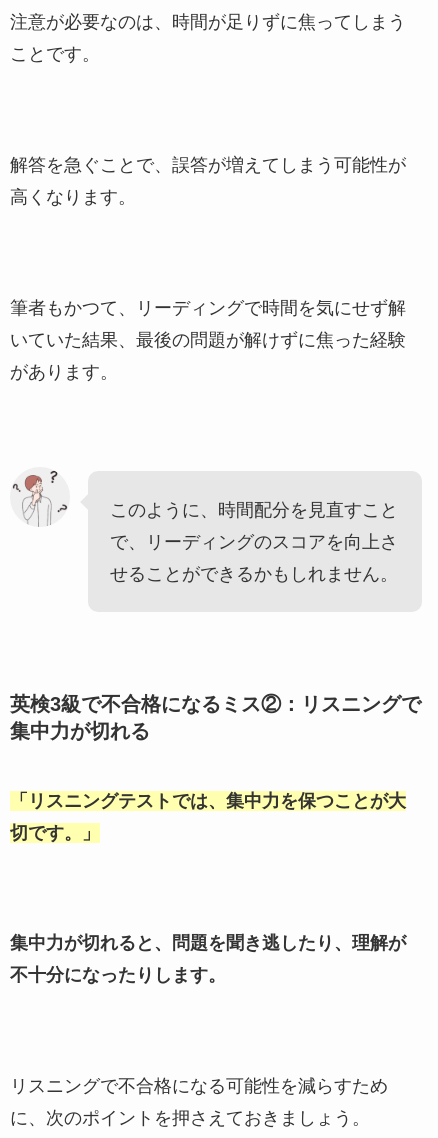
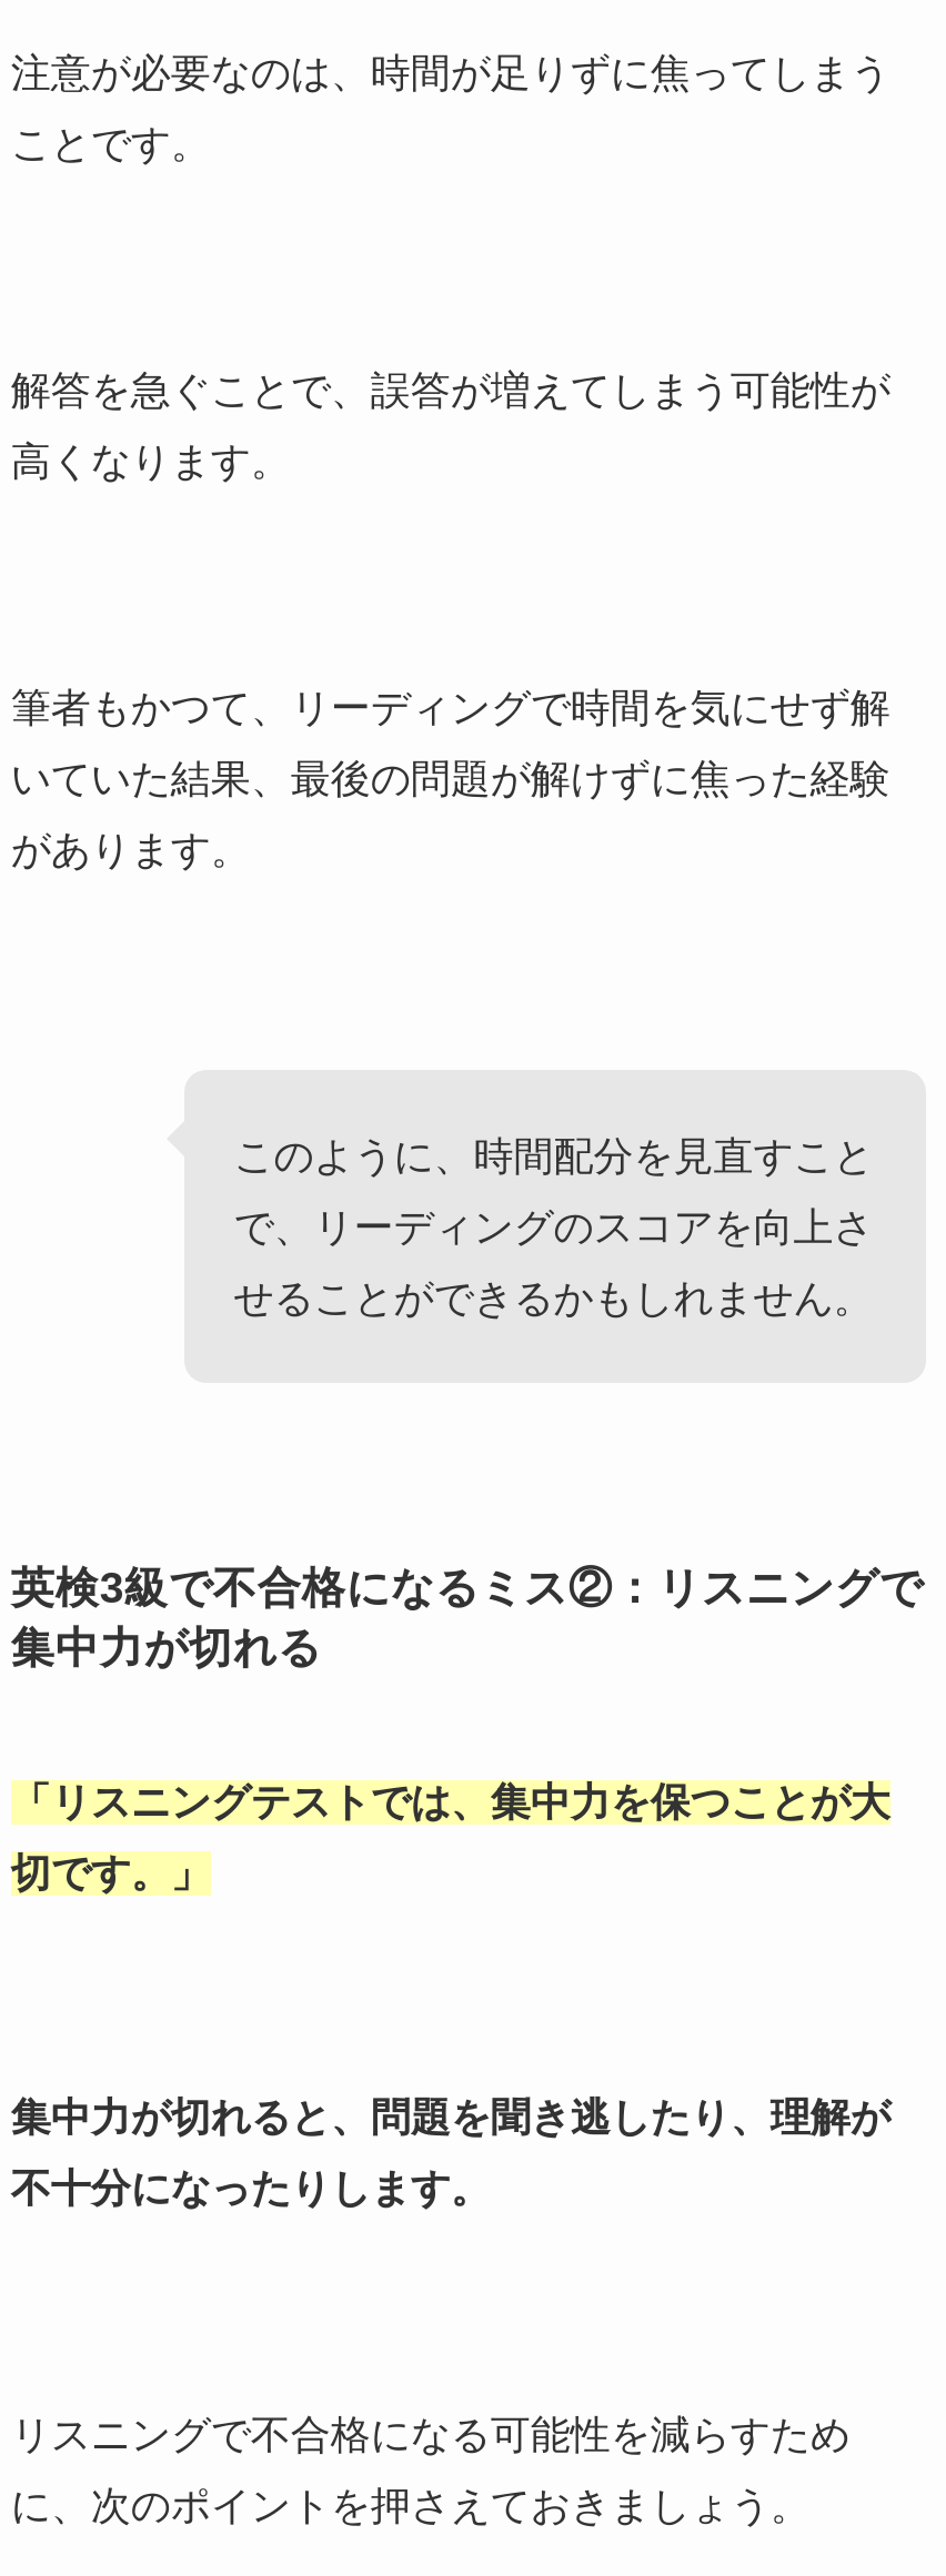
[12,470,68,527] [image] -> none

